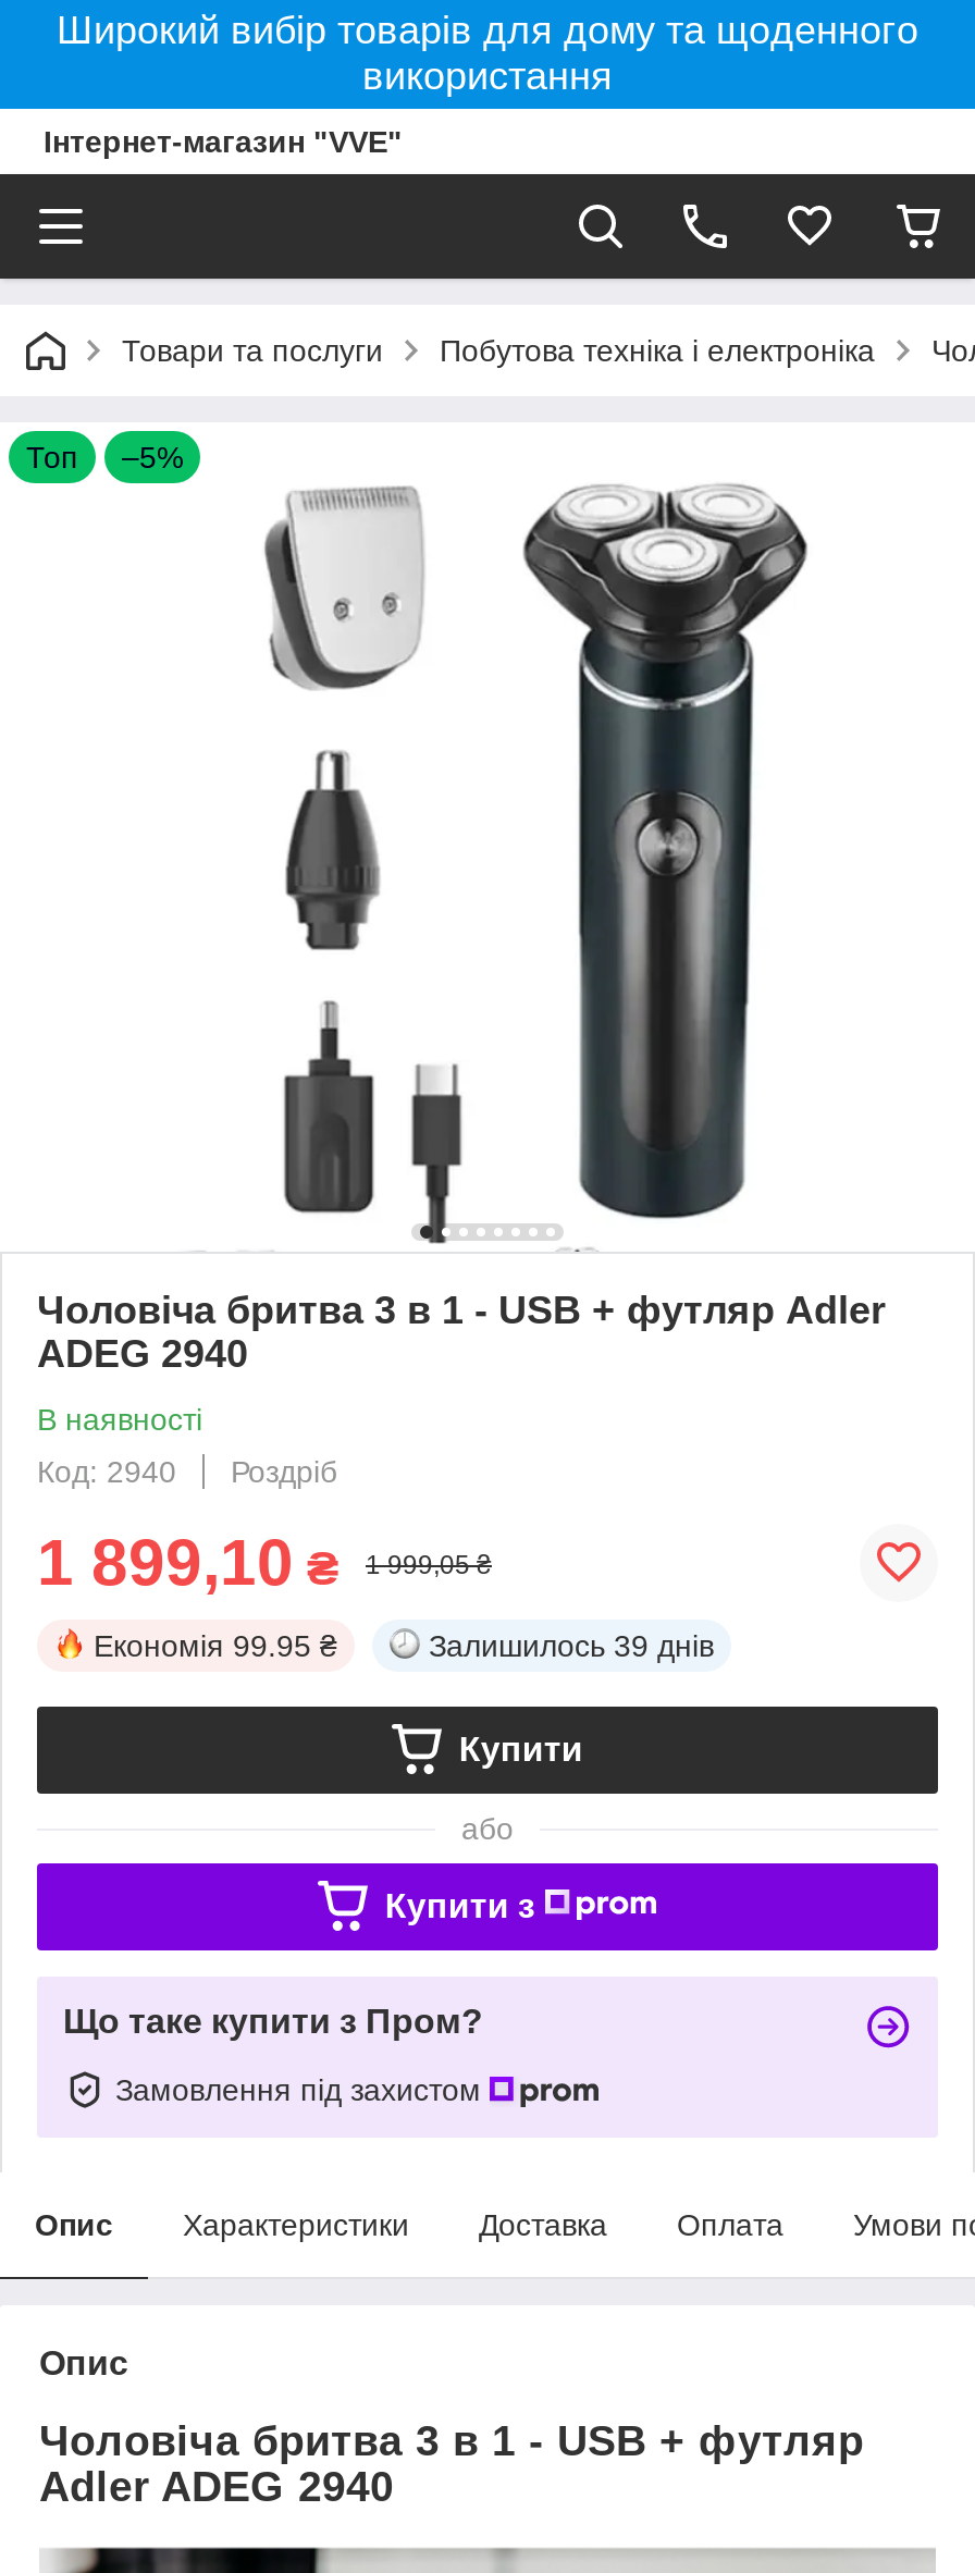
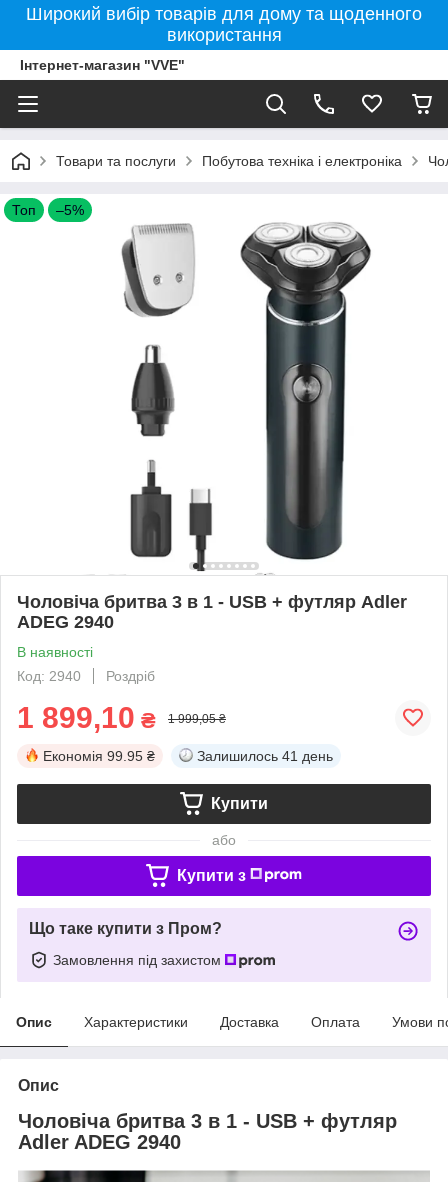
[429,1628,714,1663] Залишилось 39 днів -> [197,748,333,764] Залишилось 41 день

